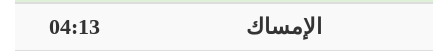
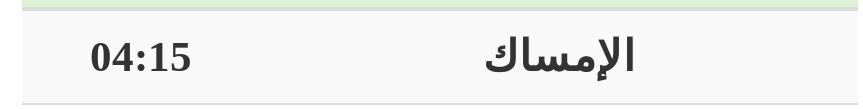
[49,15,100,39] 04:13 -> [90,33,192,81] 04:15

